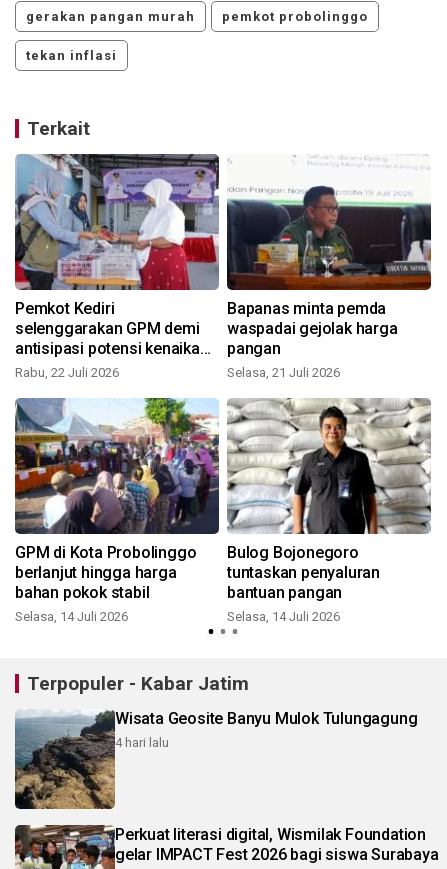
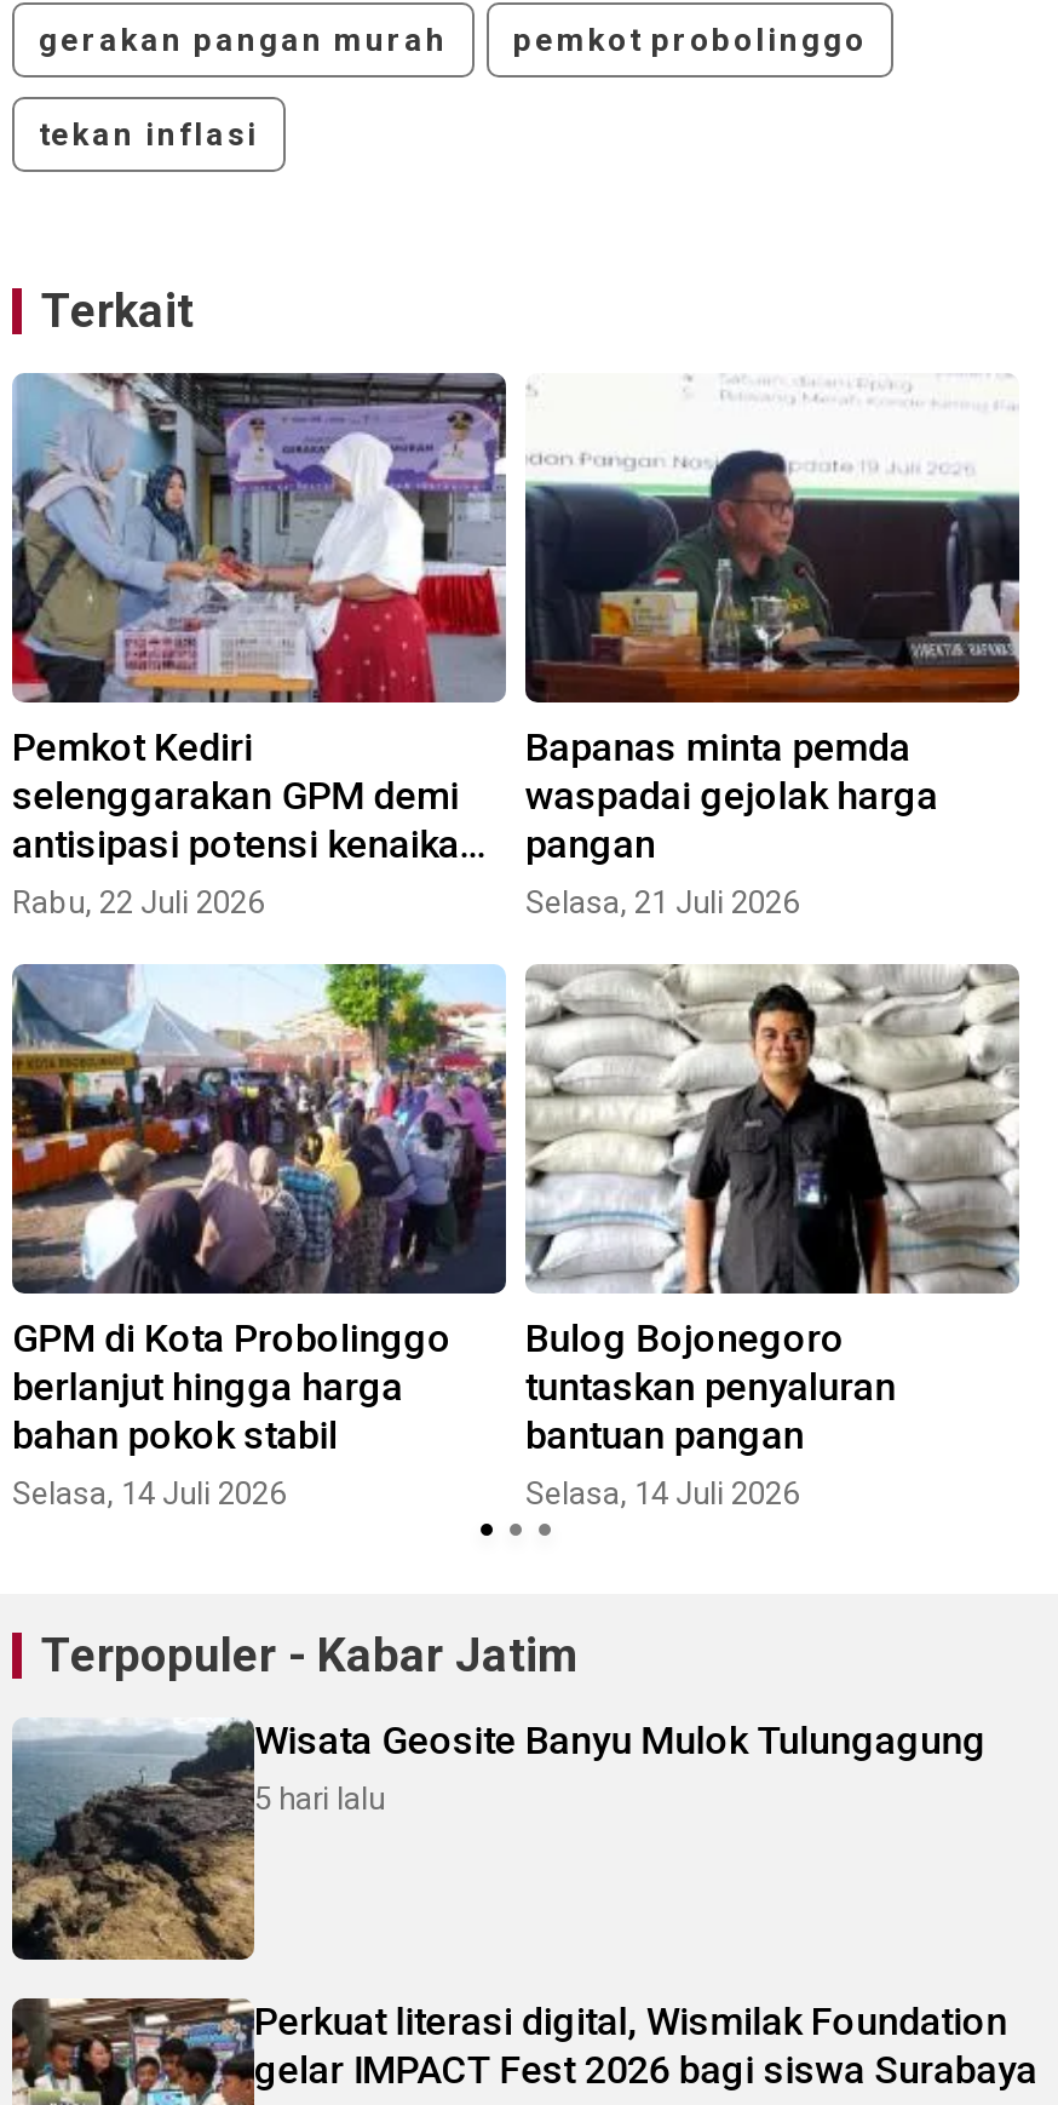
[115,735,169,750] 4 hari lalu -> [254,1781,385,1817] 5 hari lalu

